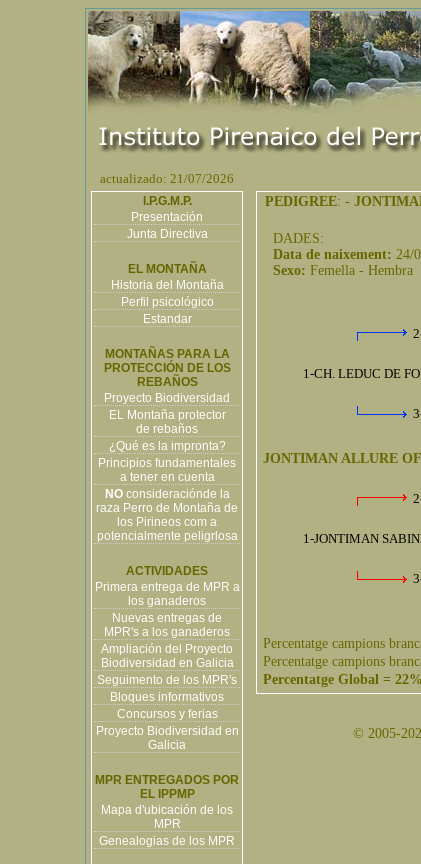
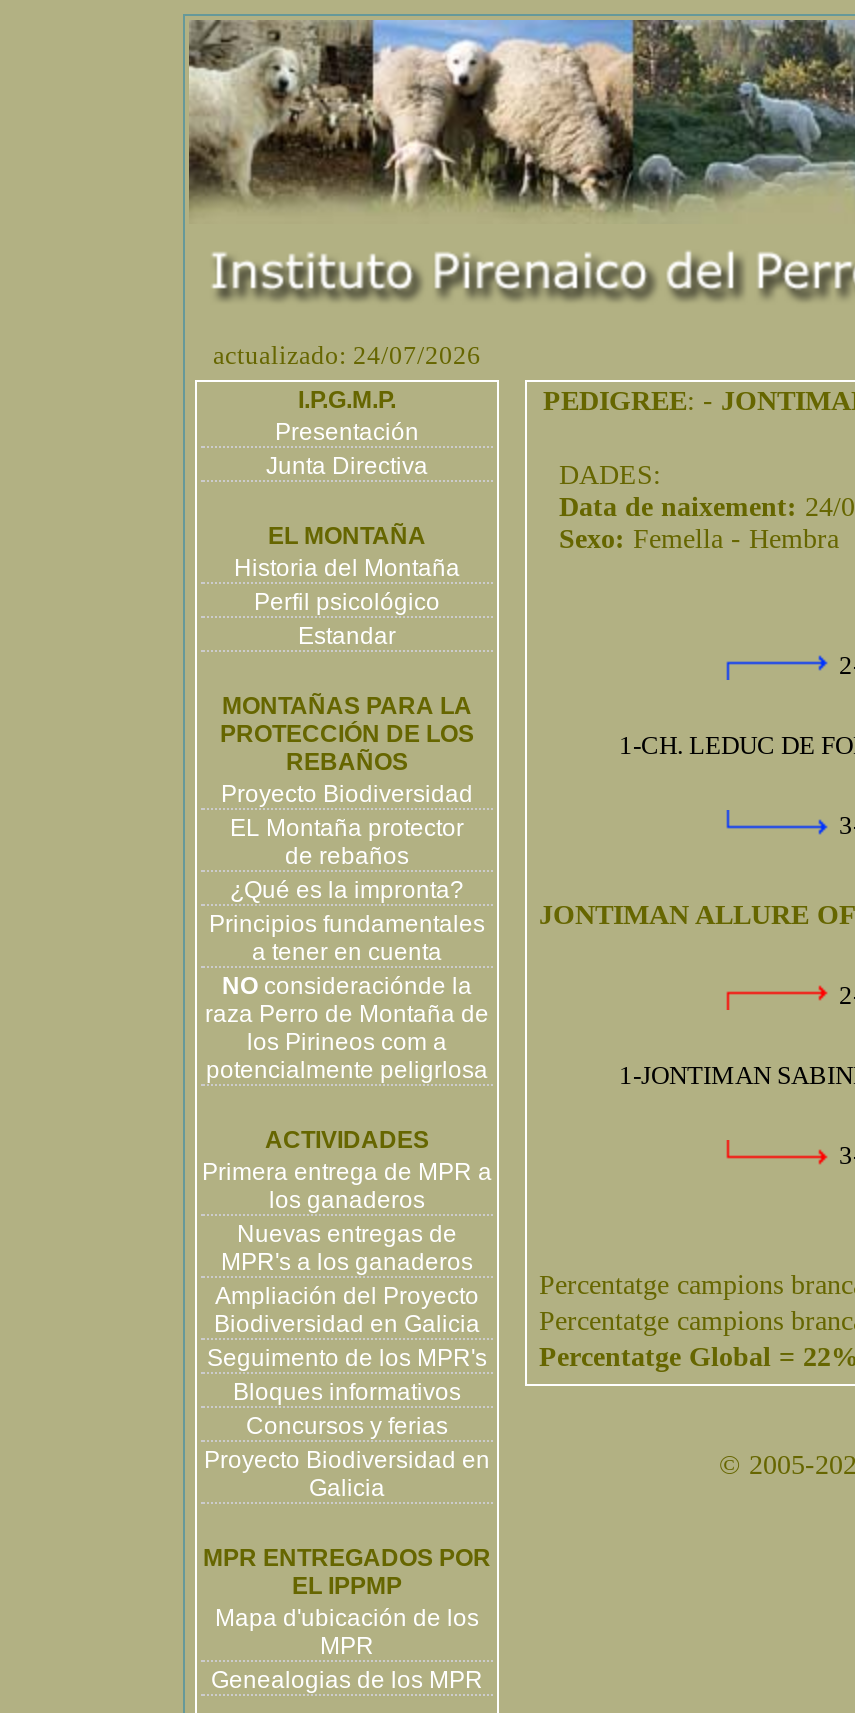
[91,171,234,186] actualizado: 21/07/2026 -> [195,340,481,370] actualizado: 24/07/2026

